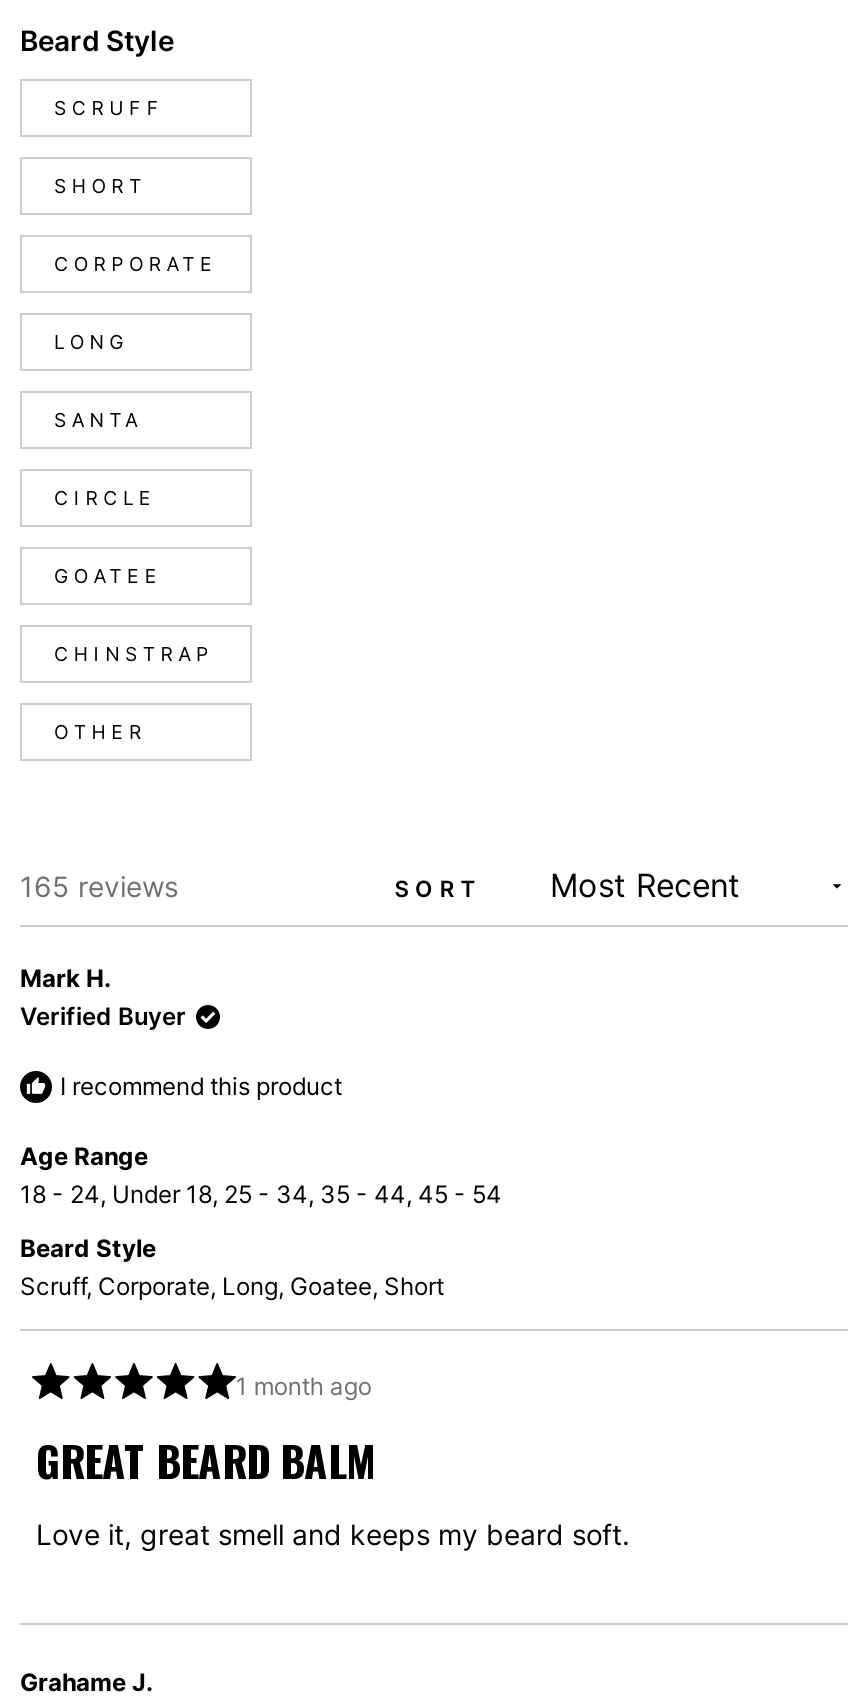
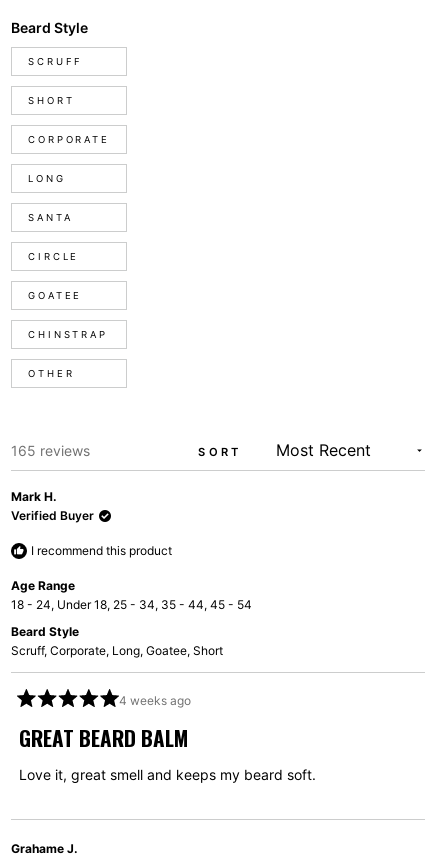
[236,1371,372,1401] 1 month ago -> [119,693,191,708] 4 weeks ago

